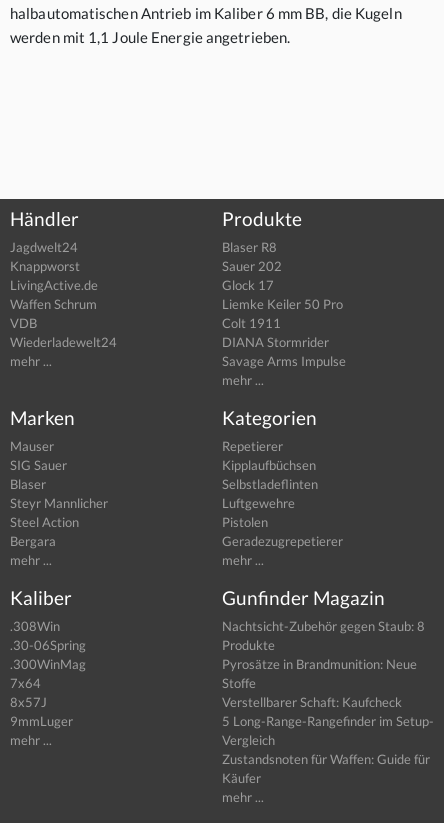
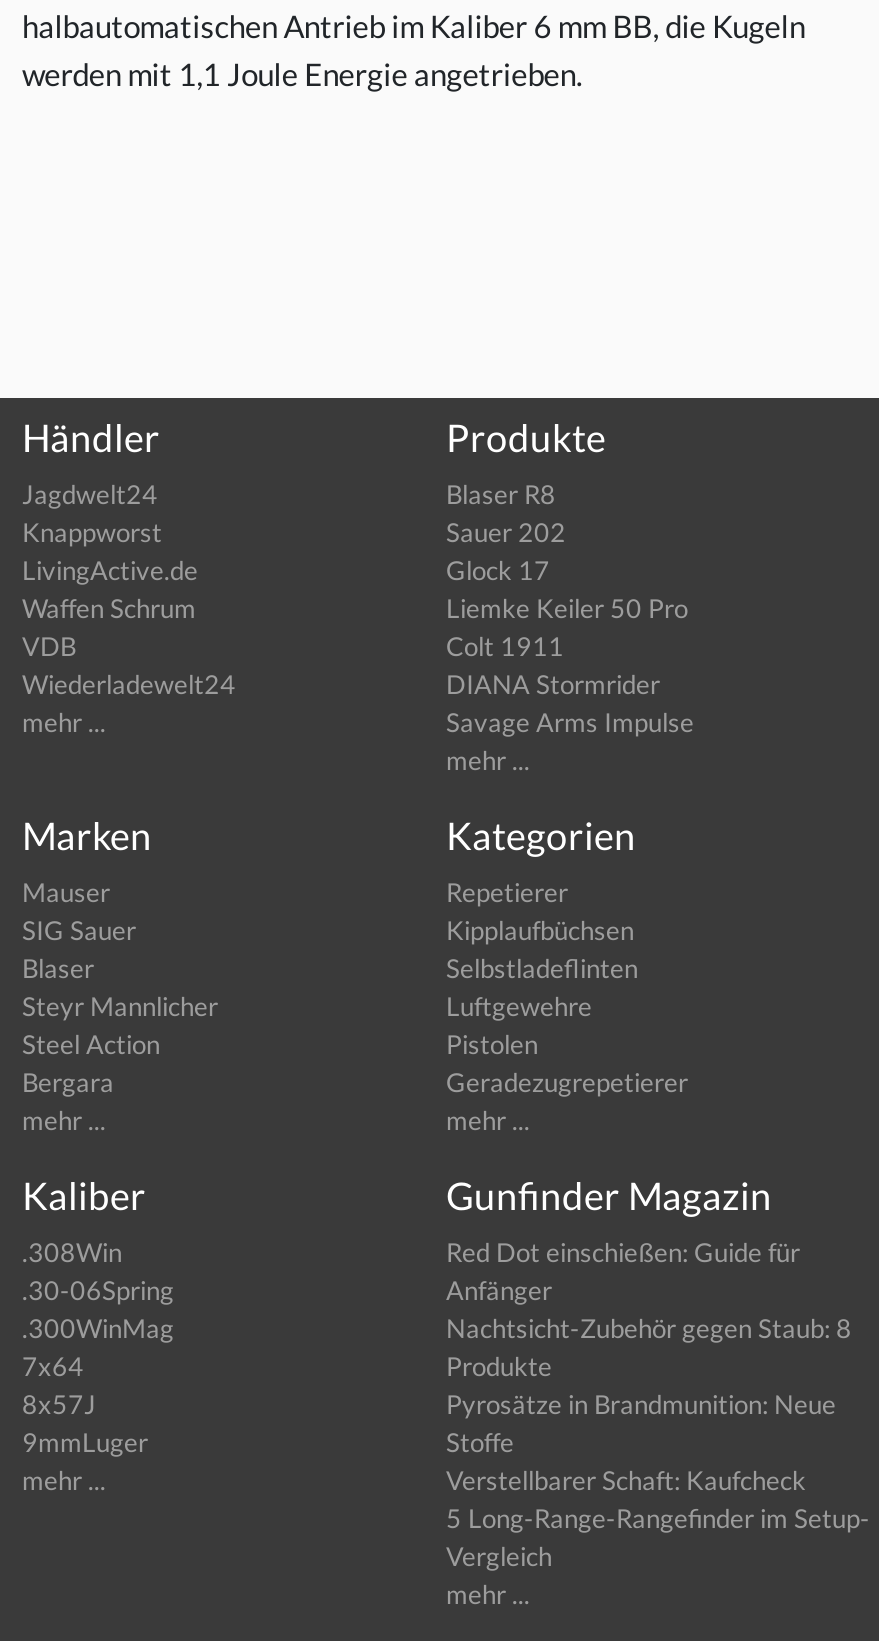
moved [222,618,434,748] -> [446,1312,870,1572]: Nachtsicht-Zubehör gegen Staub: 8 | Produkte | Pyrosätze in Brandmunition: Neue | Stoffe | Verstellbarer Schaft: Kaufcheck | 5 Long-Range-Rangefinder im Setup- | Vergleich
none -> [446,1236,800,1306] Red Dot einschießen: Guide für | Anfänger
[222,751,430,786] Zustandsnoten für Waffen: Guide für | Käufer -> none

